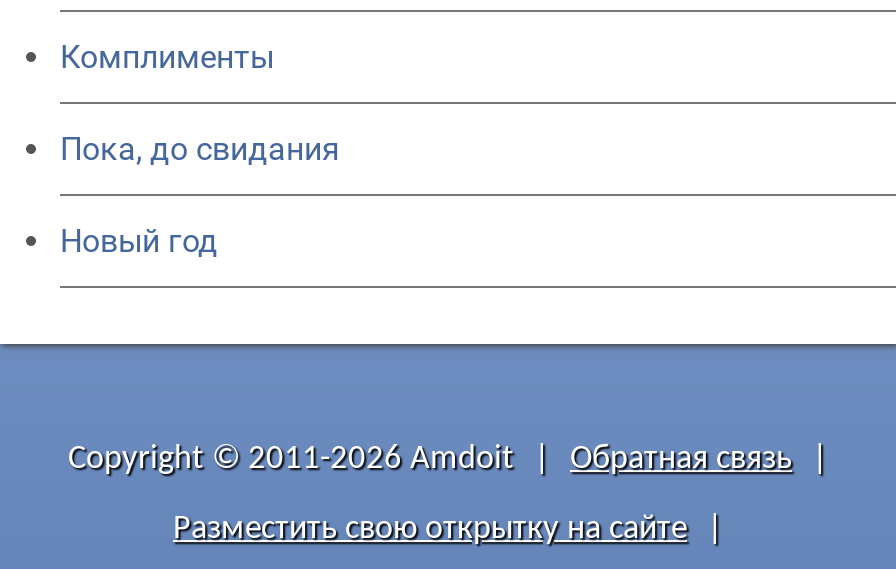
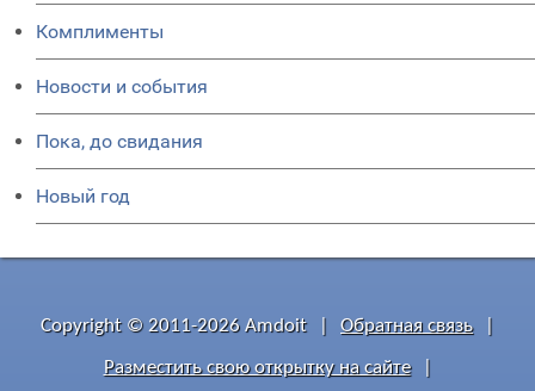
none -> [36,75,208,98] Новости и события

